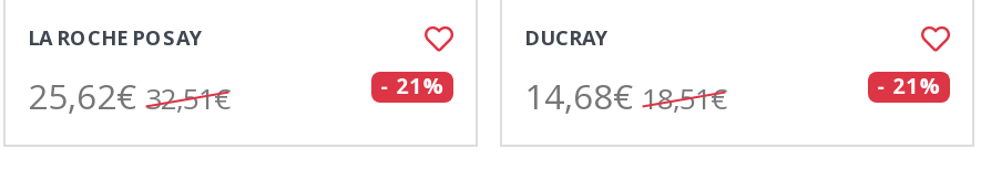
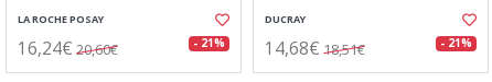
[28,72,229,120] 25,62€ 32,51€ -> [18,36,118,60] 16,24€ 20,60€

